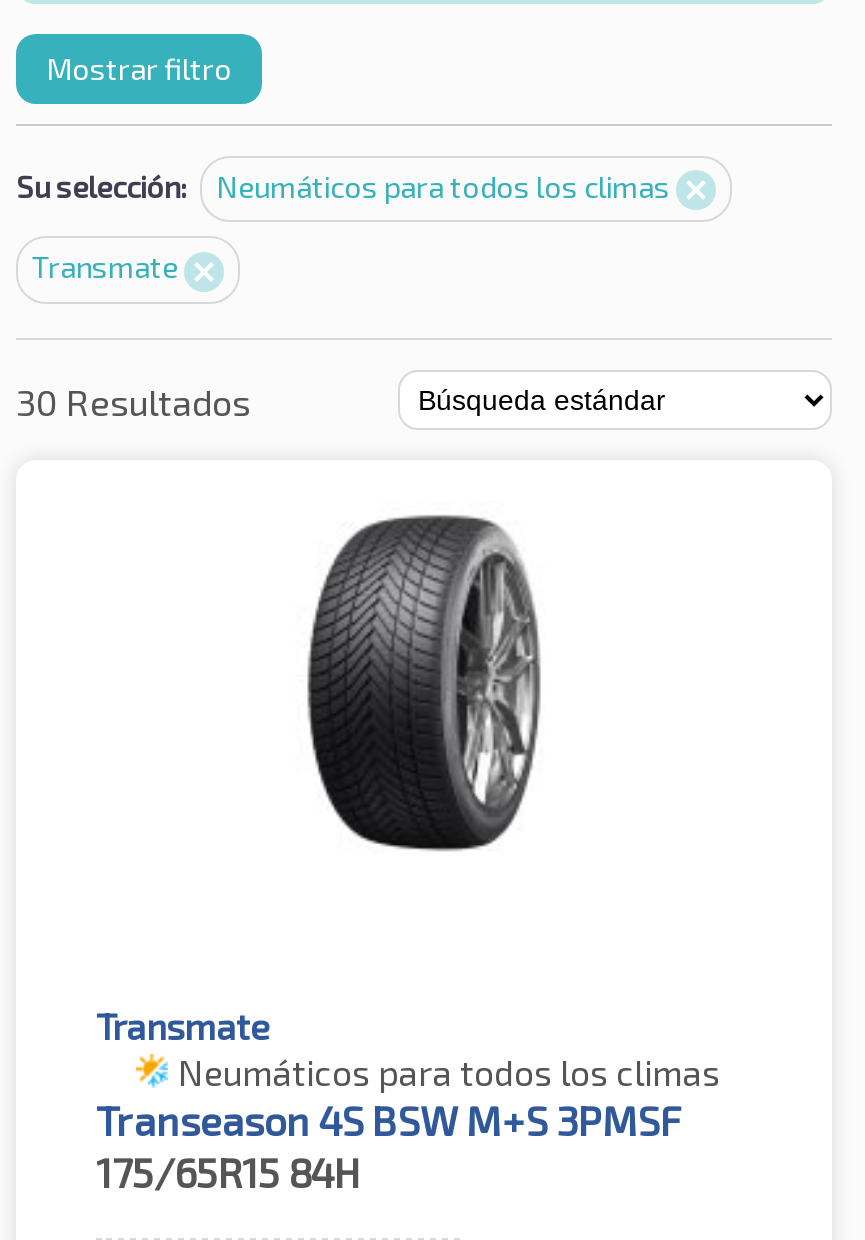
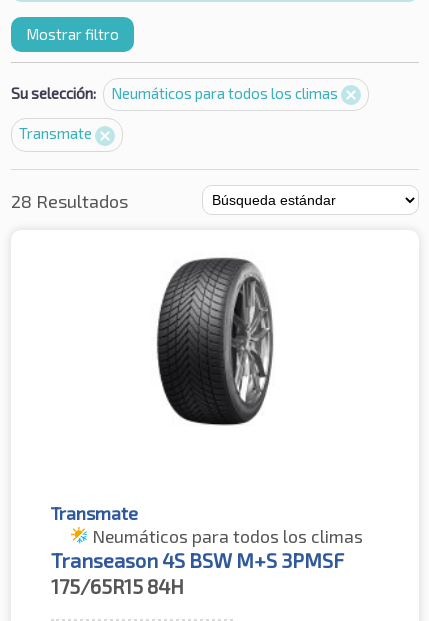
[16,379,250,423] 30 Resultados -> [11,190,128,212] 28 Resultados

